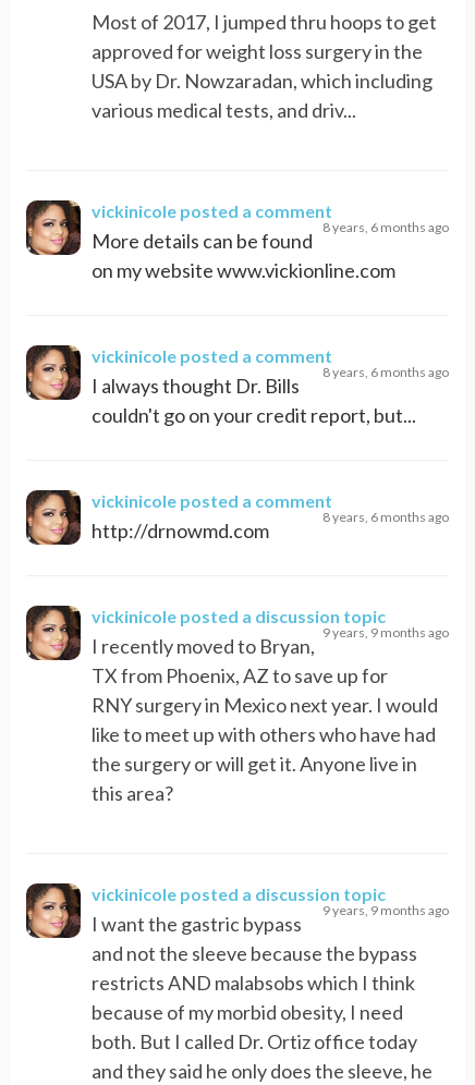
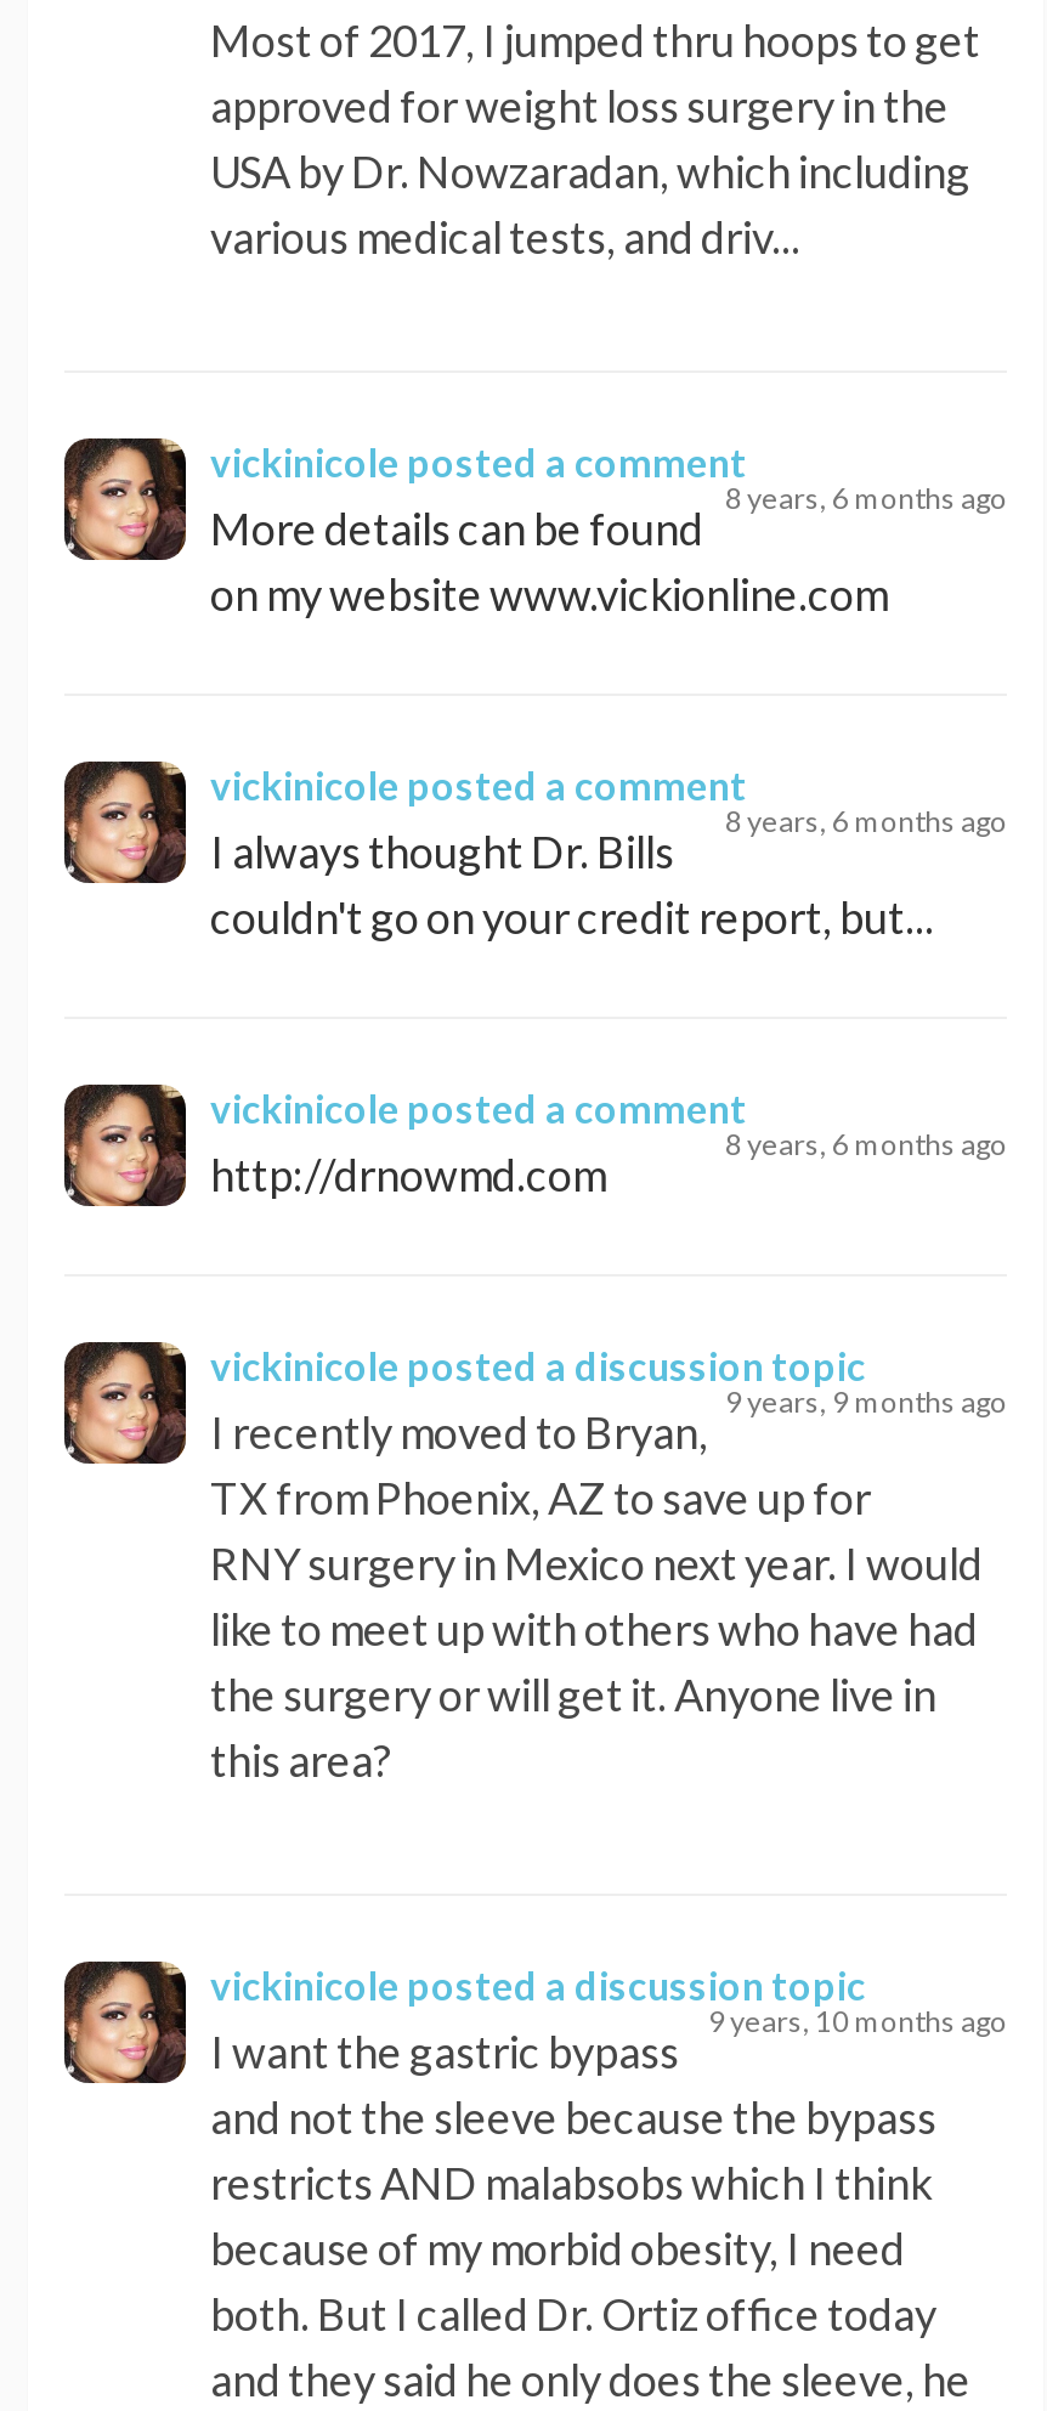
[322,901,449,918] 9 years, 9 months ago -> [708,2002,1007,2038] 9 years, 10 months ago

